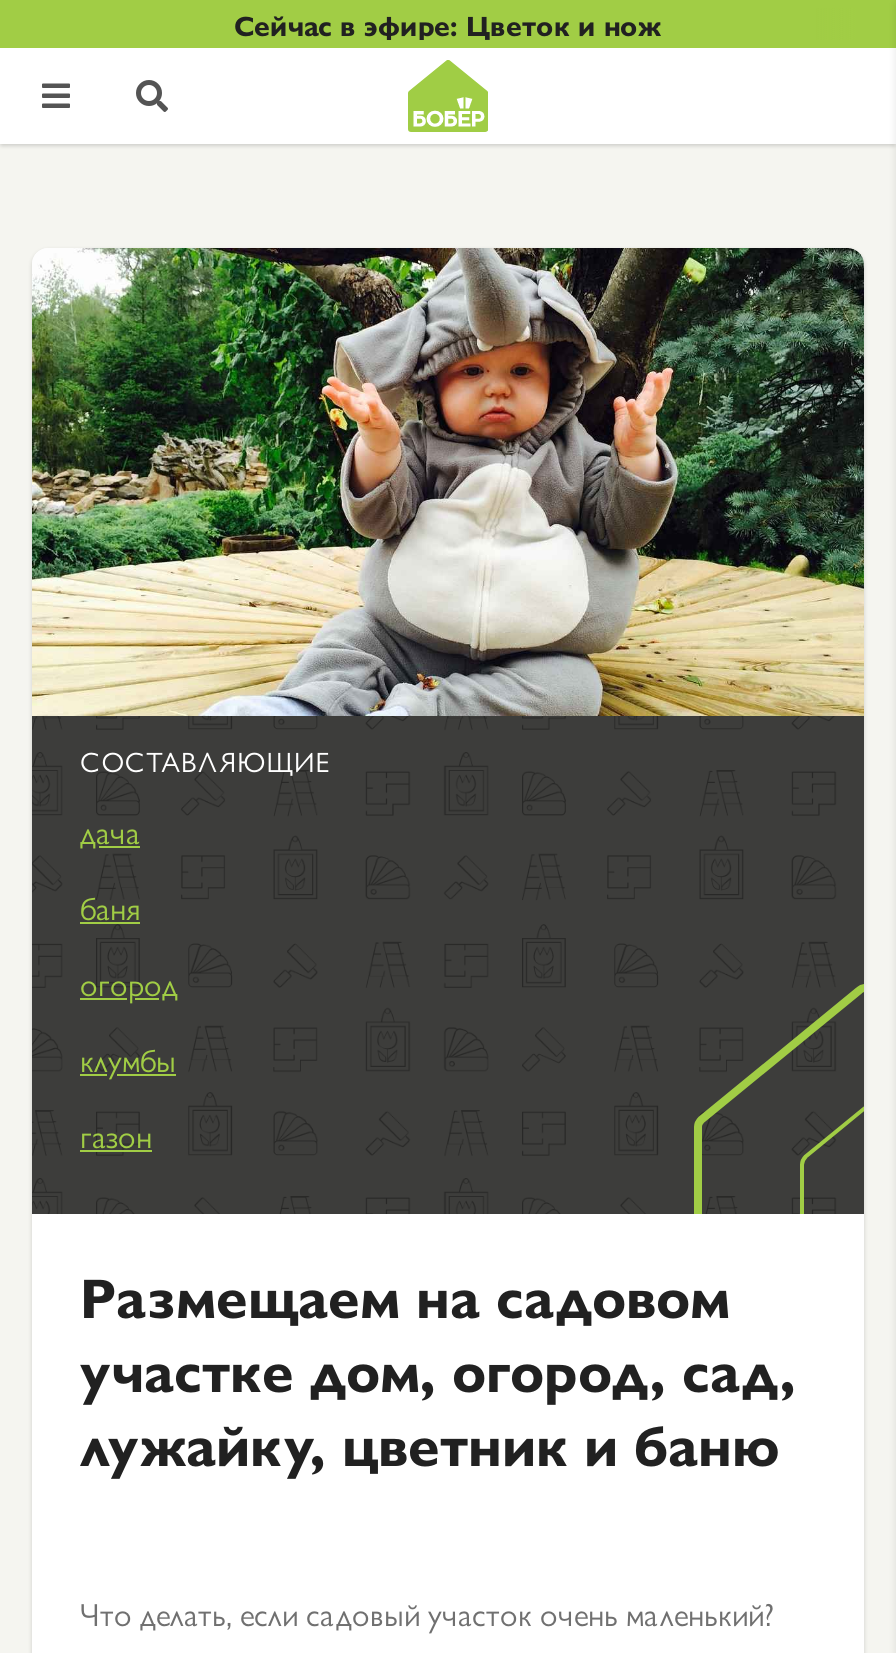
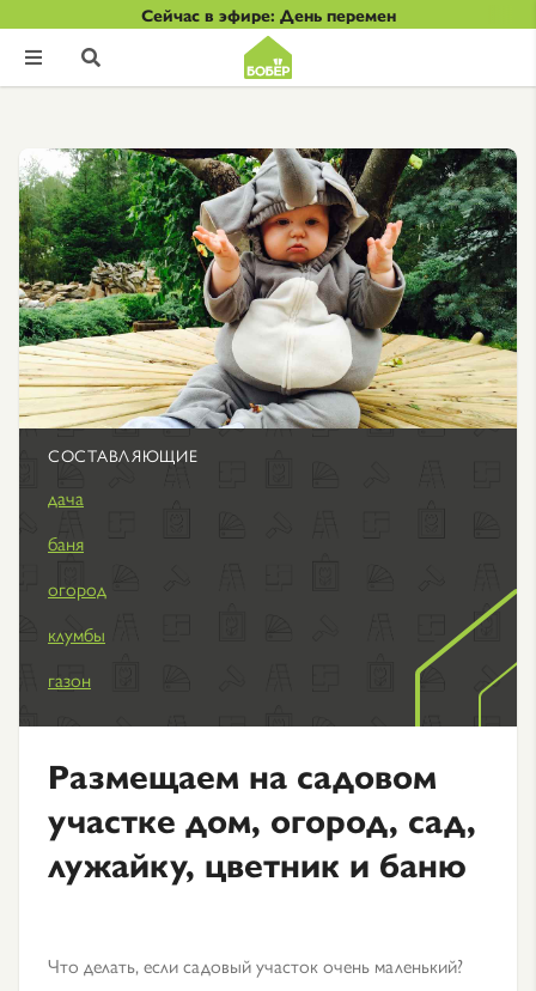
[234,4,662,44] Сейчас в эфире: Цветок и нож -> [141,2,395,26] Сейчас в эфире: День перемен

